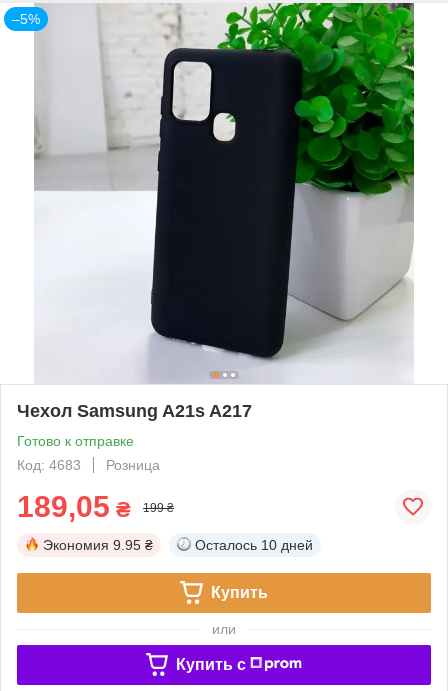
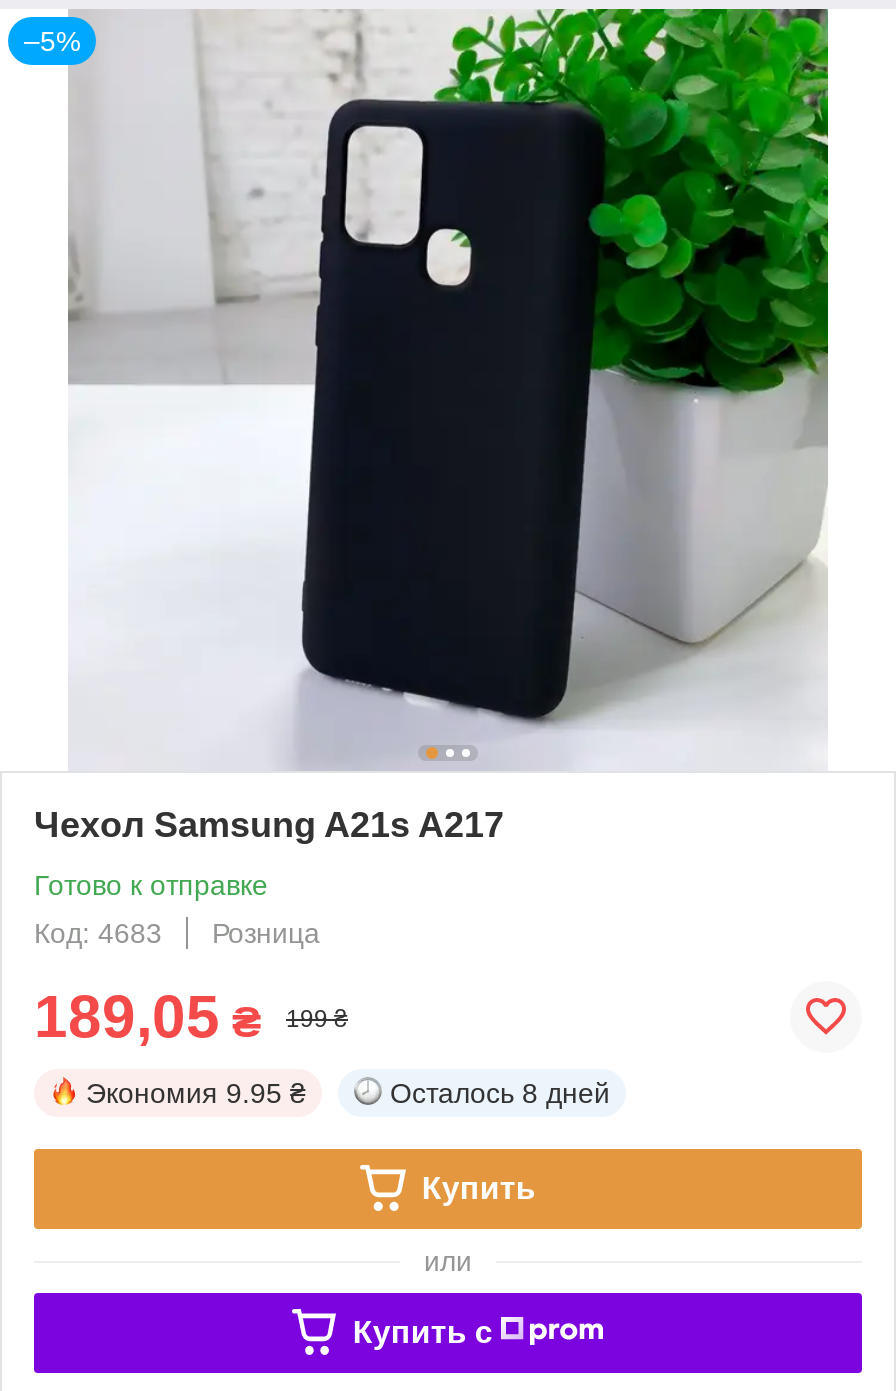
[195,537,313,553] Осталось 10 дней -> [390,1077,610,1109] Осталось 8 дней

